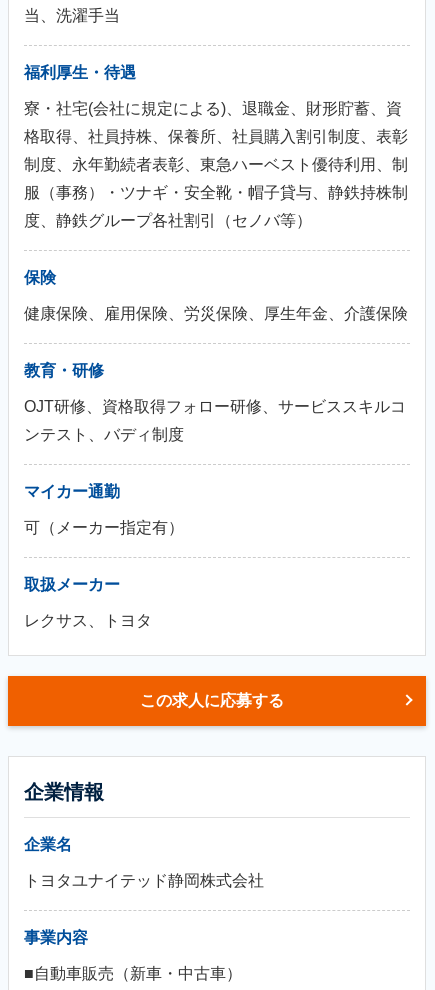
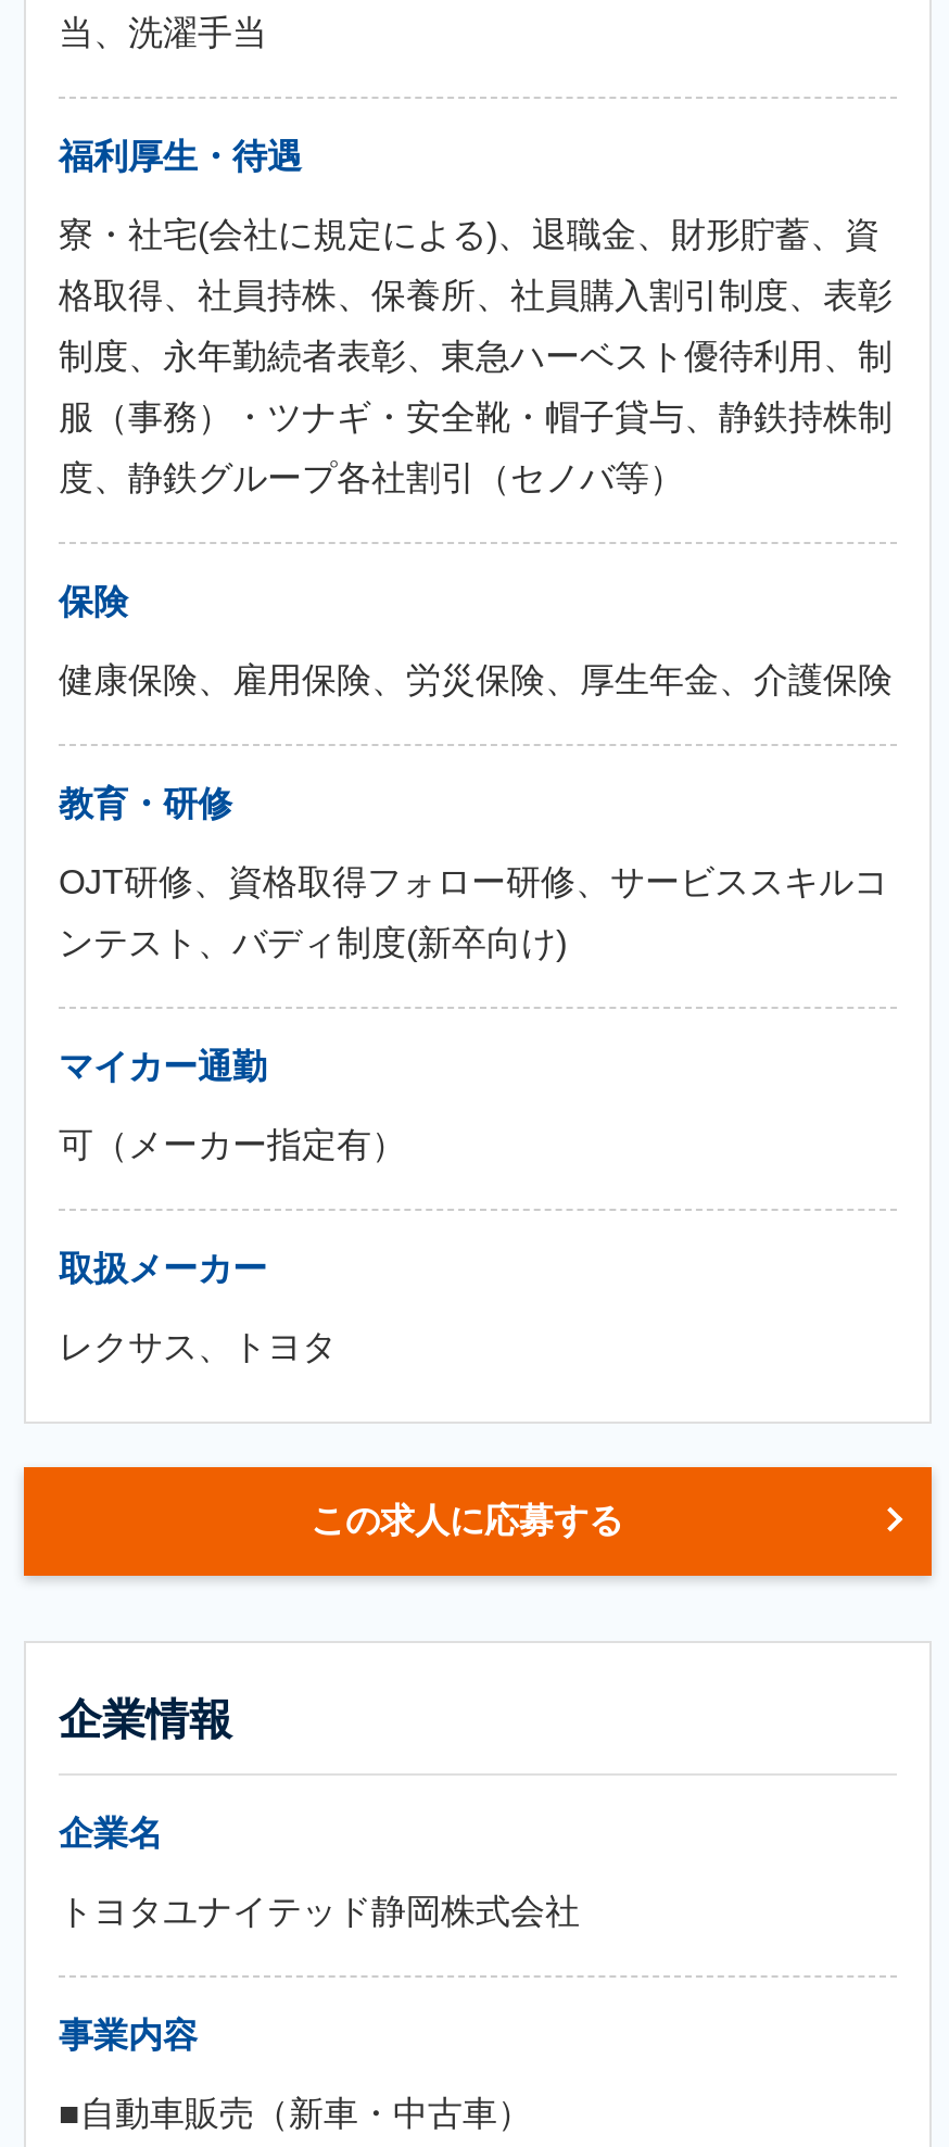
[24,426,184,443] ンテスト、バディ制度 -> [59,924,567,961] ンテスト、バディ制度(新卒向け)

